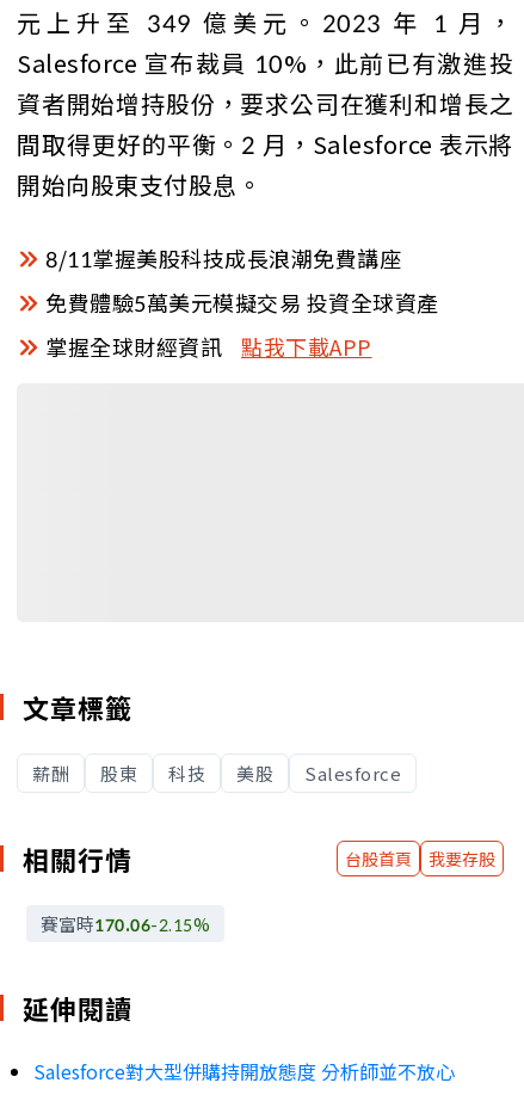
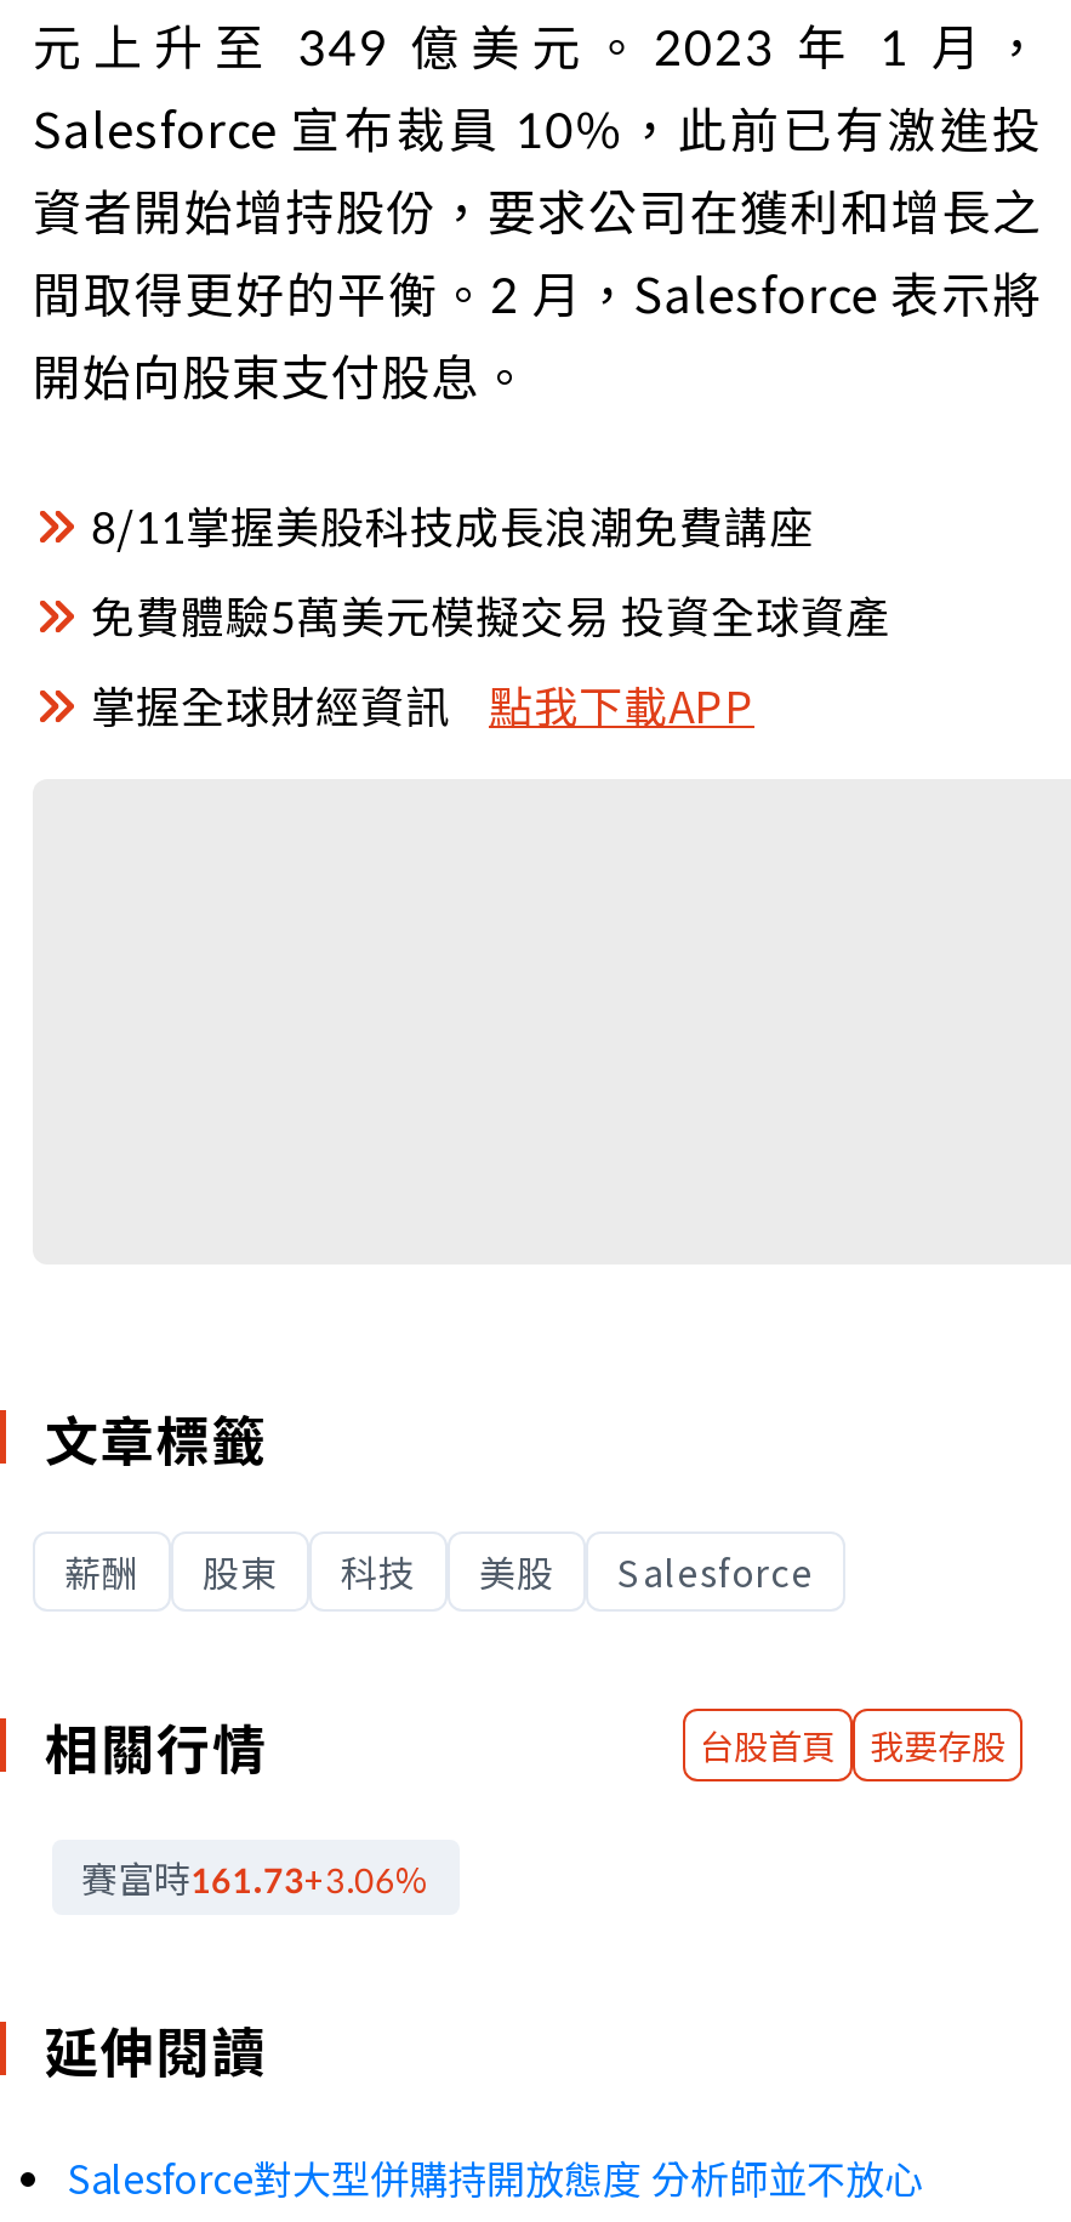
[41,911,210,937] 賽富時170.06-2.15% -> [81,1853,431,1904] 賽富時161.73+3.06%

